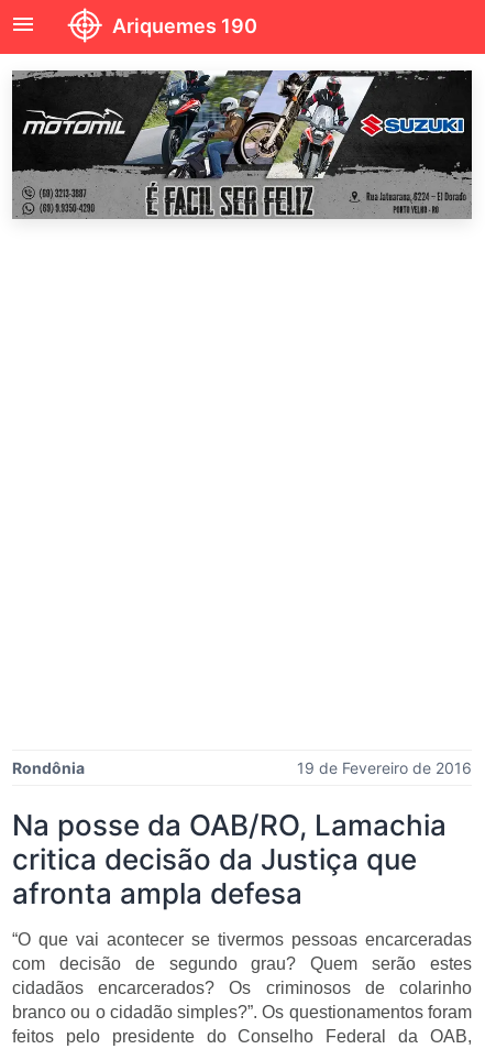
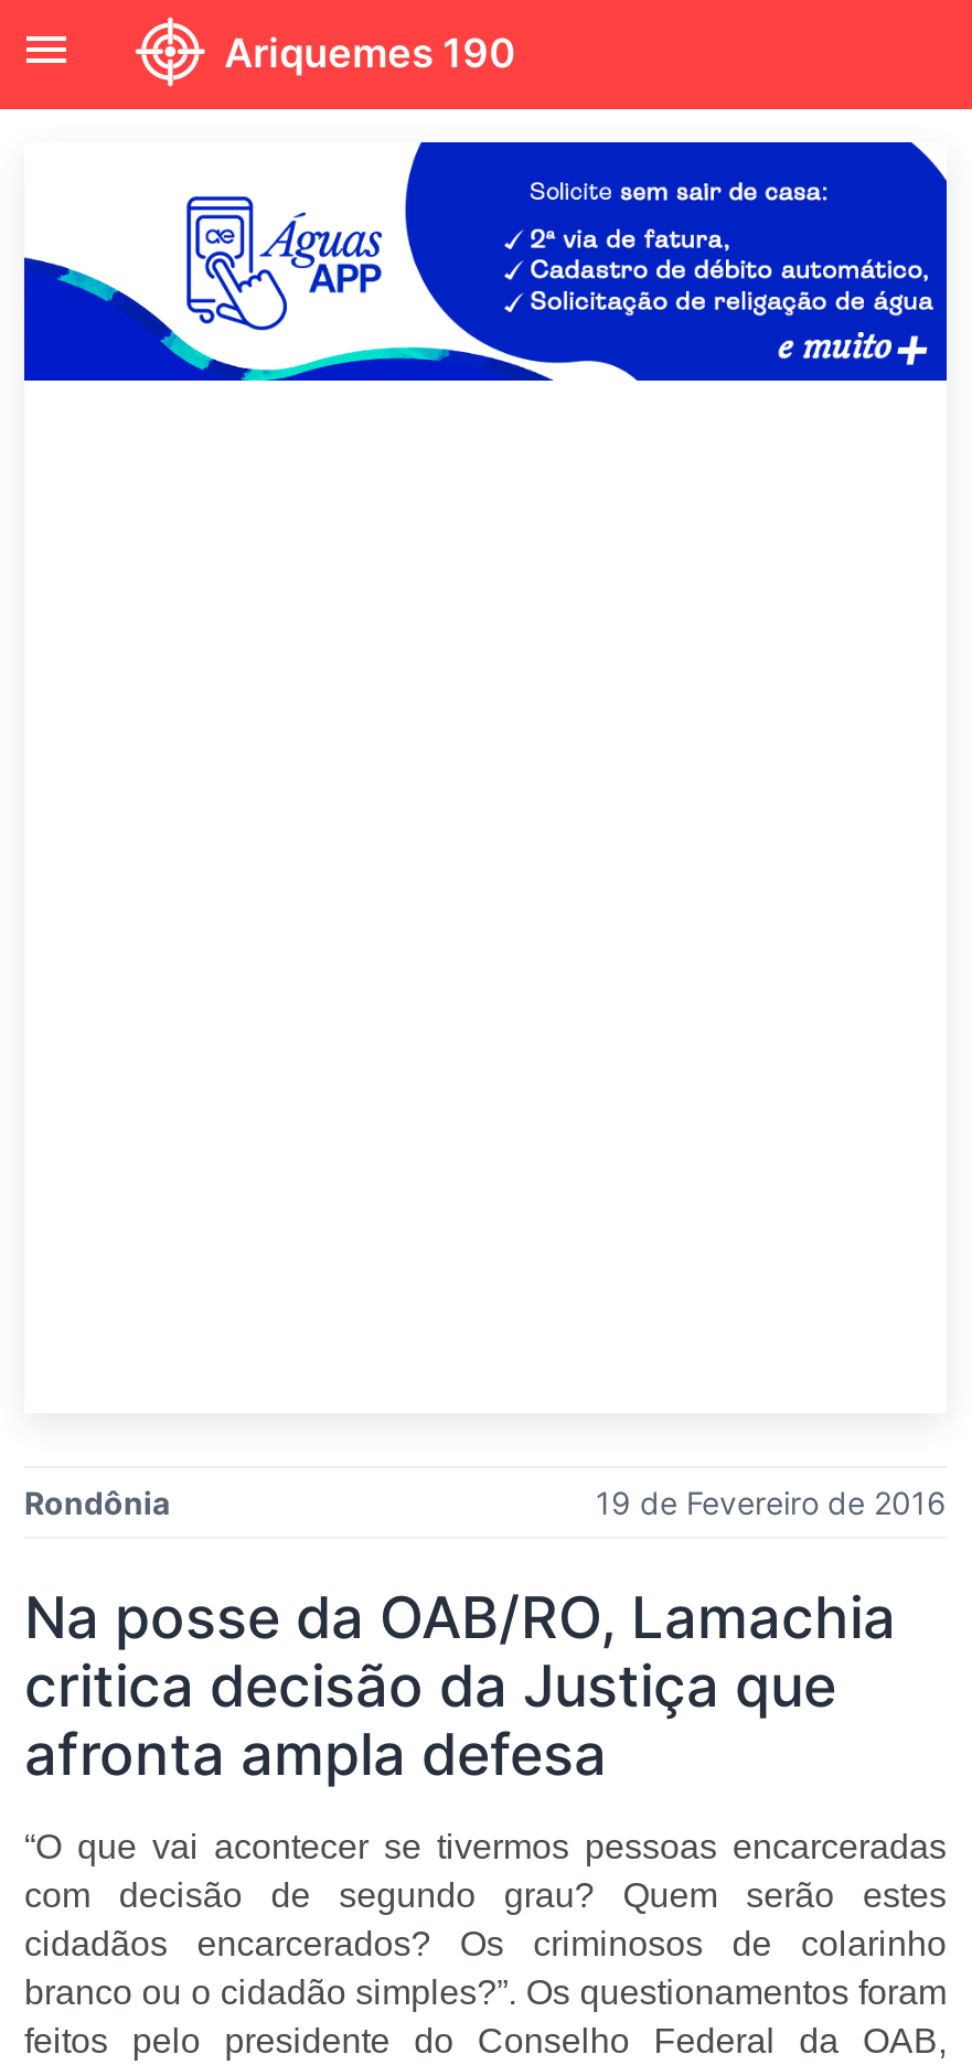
[11,69,473,220] [image] -> [22,140,949,400] [image]

